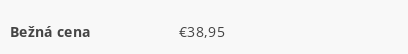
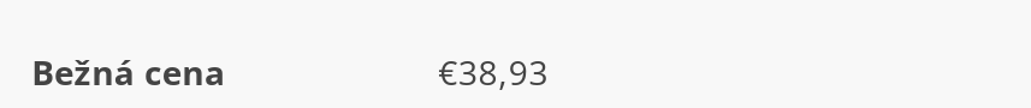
[179,21,225,40] €38,95 -> [438,48,549,94] €38,93

